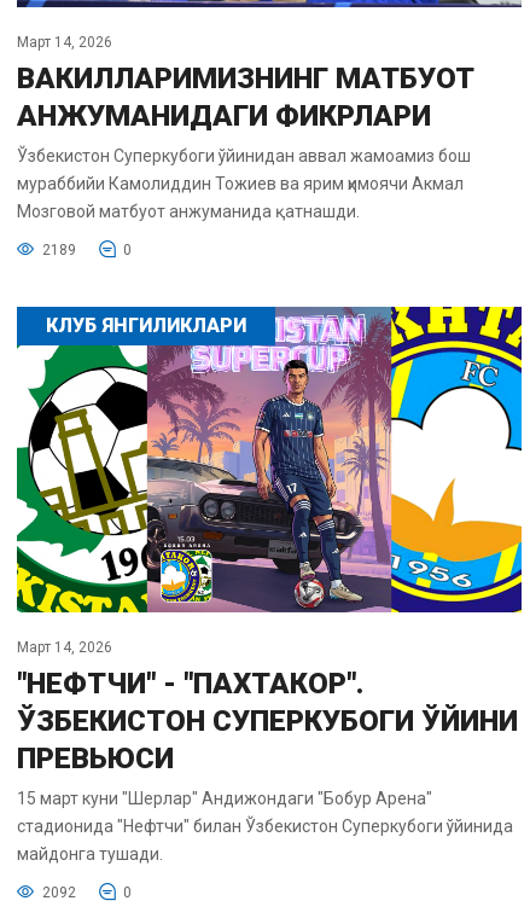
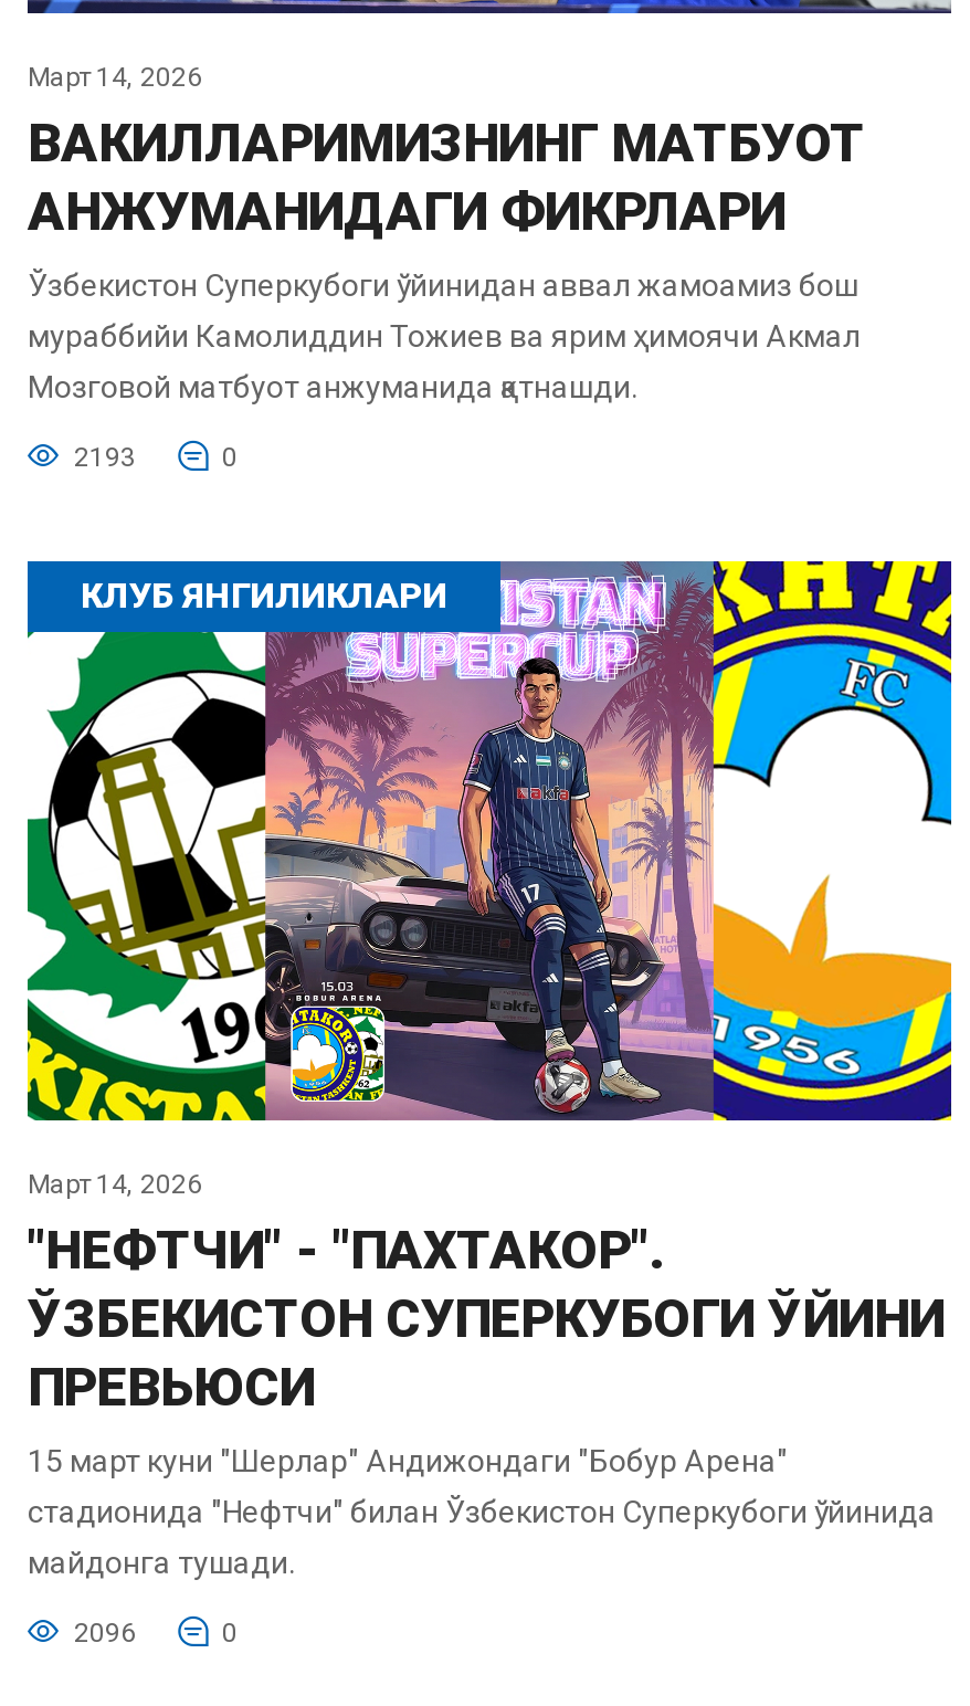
[42,242,76,259] 2189 -> [74,442,136,473] 2193
[42,884,76,901] 2092 -> [74,1618,136,1649] 2096

